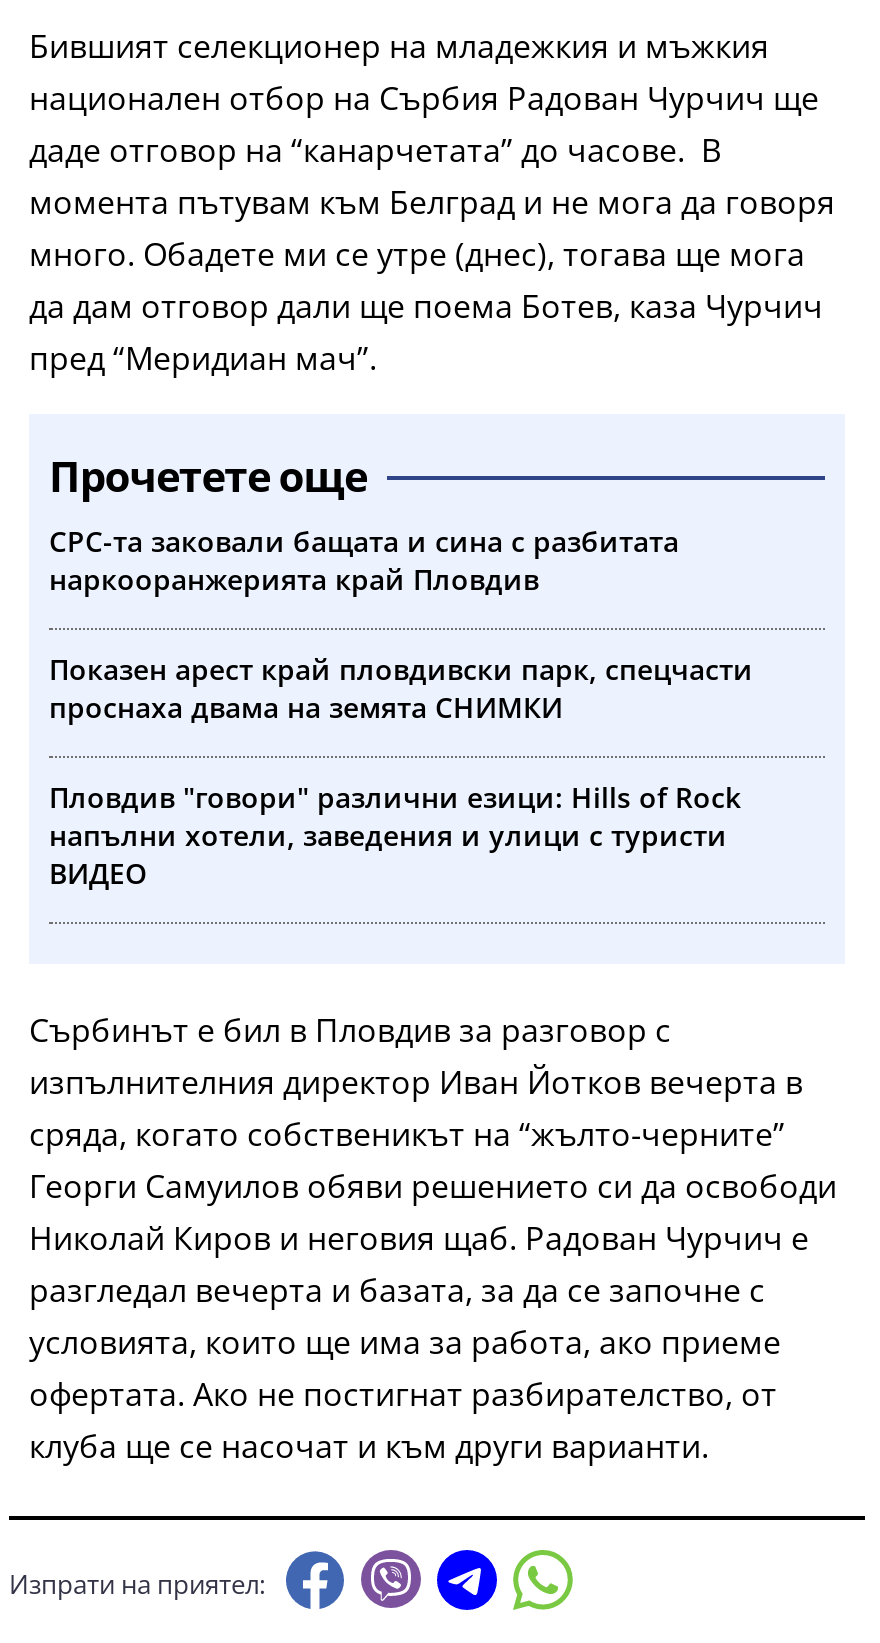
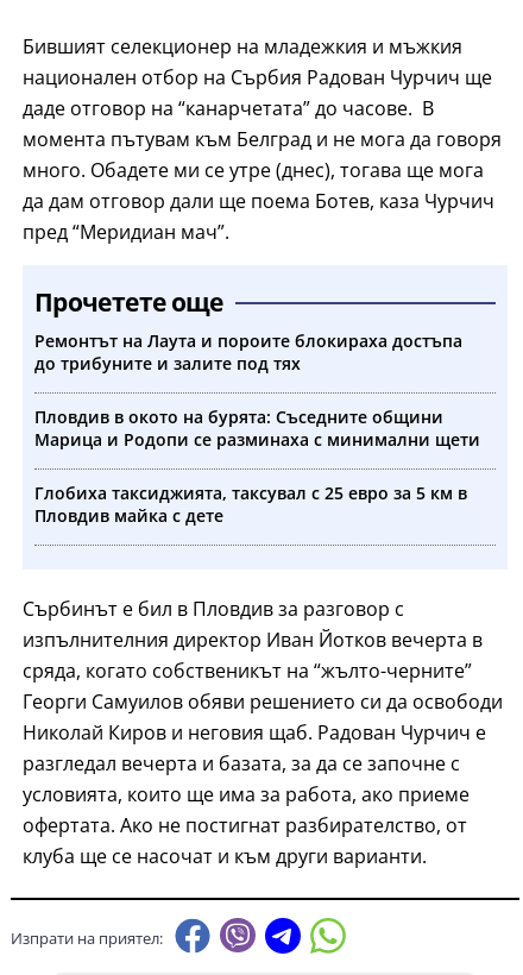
[49,522,679,598] СРС-та заковали бащата и сина с разбитата | наркооранжерията край Пловдив -> [34,330,462,375] Ремонтът на Лаута и пороите блокираха достъпа | до трибуните и залите под тях
[49,650,753,726] Показен арест край пловдивски парк, спецчасти | проснаха двама на земята СНИМКИ -> [34,406,480,451] Пловдив в окото на бурята: Съседните общини | Марица и Родопи се разминаха с минимални щети
[49,778,741,892] Пловдив "говори" различни езици: Hills of Rock | напълни хотели, заведения и улици с туристи | ВИДЕО -> [34,482,467,527] Глобиха таксиджията, таксувал с 25 евро за 5 км в | Пловдив майка с дете

